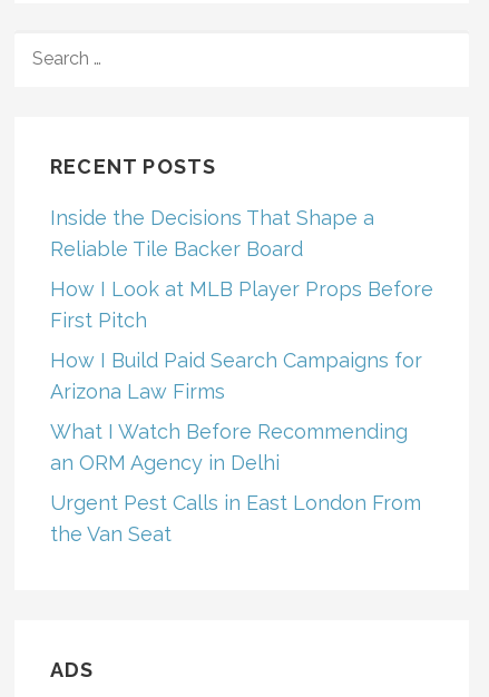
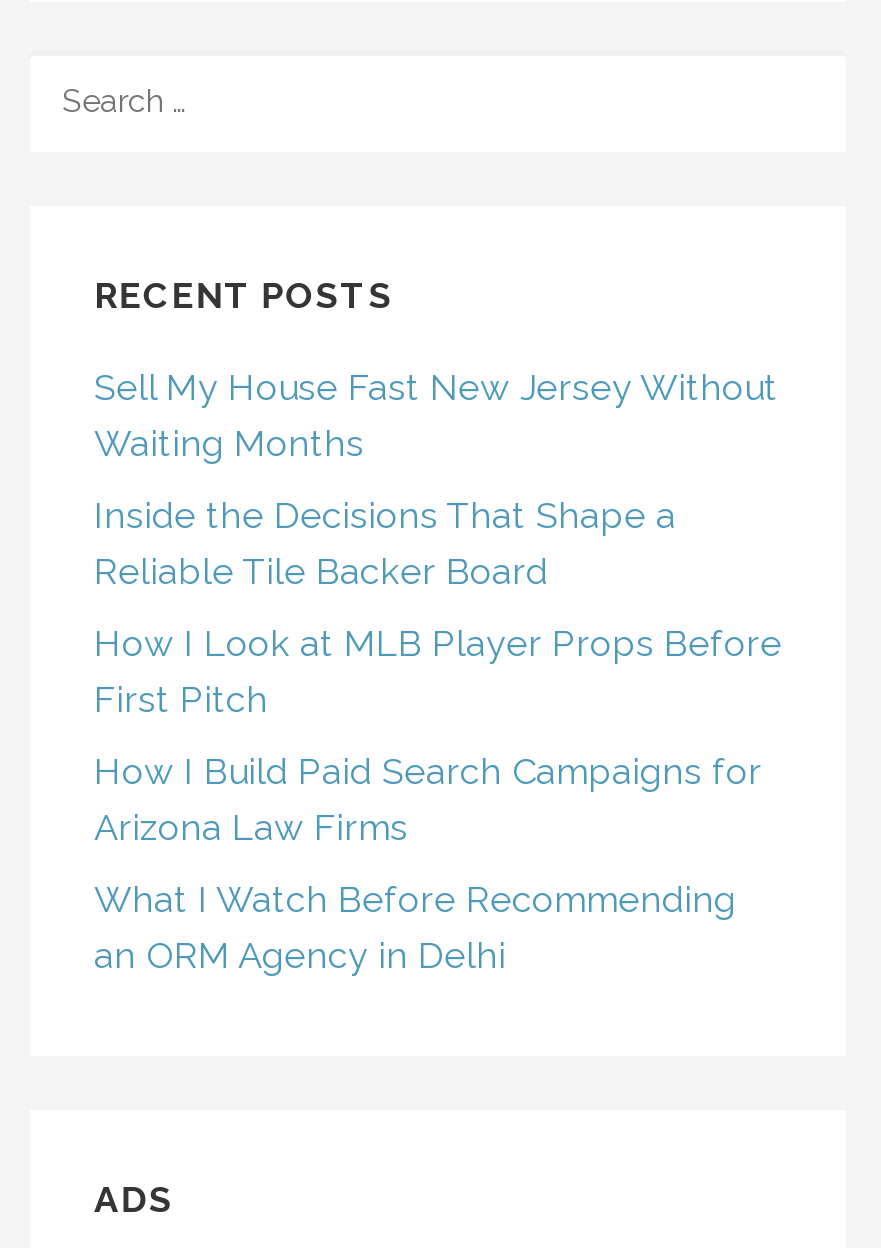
none -> [94,366,778,464] Sell My House Fast New Jersey Without | Waiting Months
moved [50,206,433,474] -> [94,494,782,976]: Inside the Decisions That Shape a | Reliable Tile Backer Board | How I Look at MLB Player Props Before | First Pitch | How I Build Paid Search Campaigns for | Arizona Law Firms | What I Watch Before Recommending | an ORM Agency in Delhi
[50,491,421,546] Urgent Pest Calls in East London From | the Van Seat -> none

